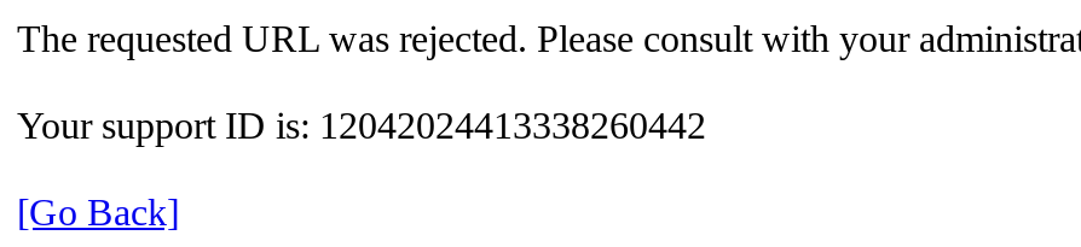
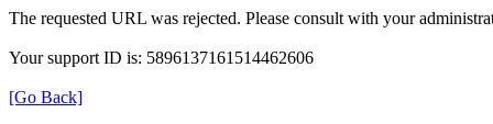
[17,105,706,146] Your support ID is: 12042024413338260442 -> [9,48,314,67] Your support ID is: 5896137161514462606

